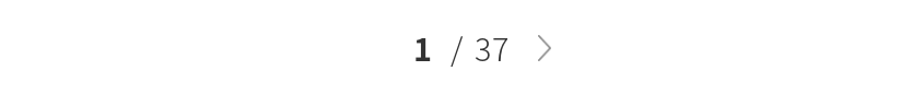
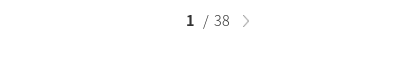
[413,24,510,72] 1 37 -> [186,9,230,31] 1 38

